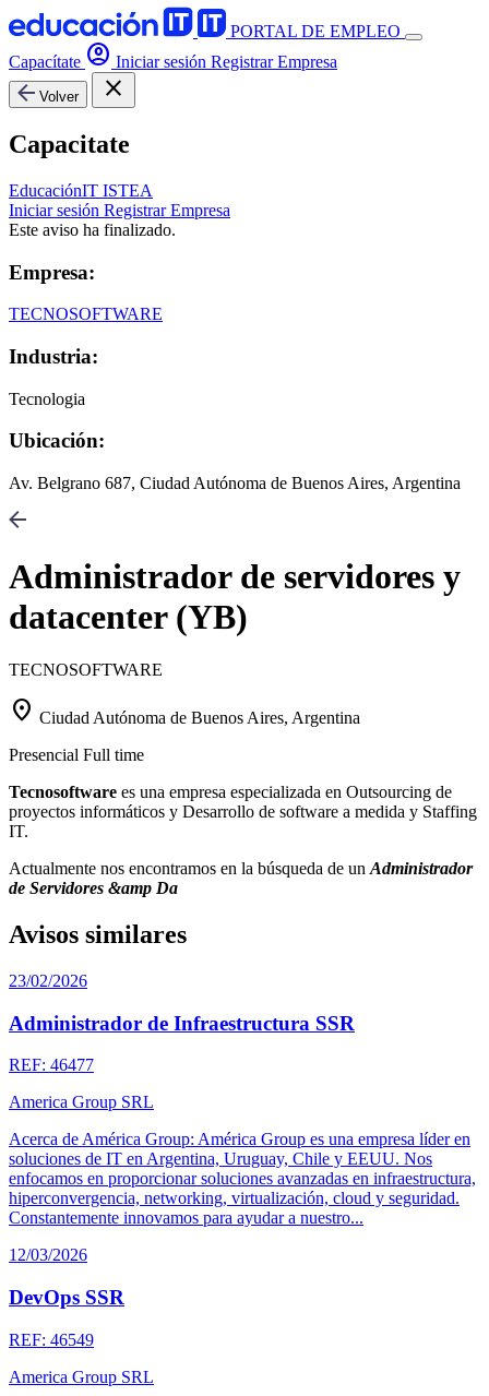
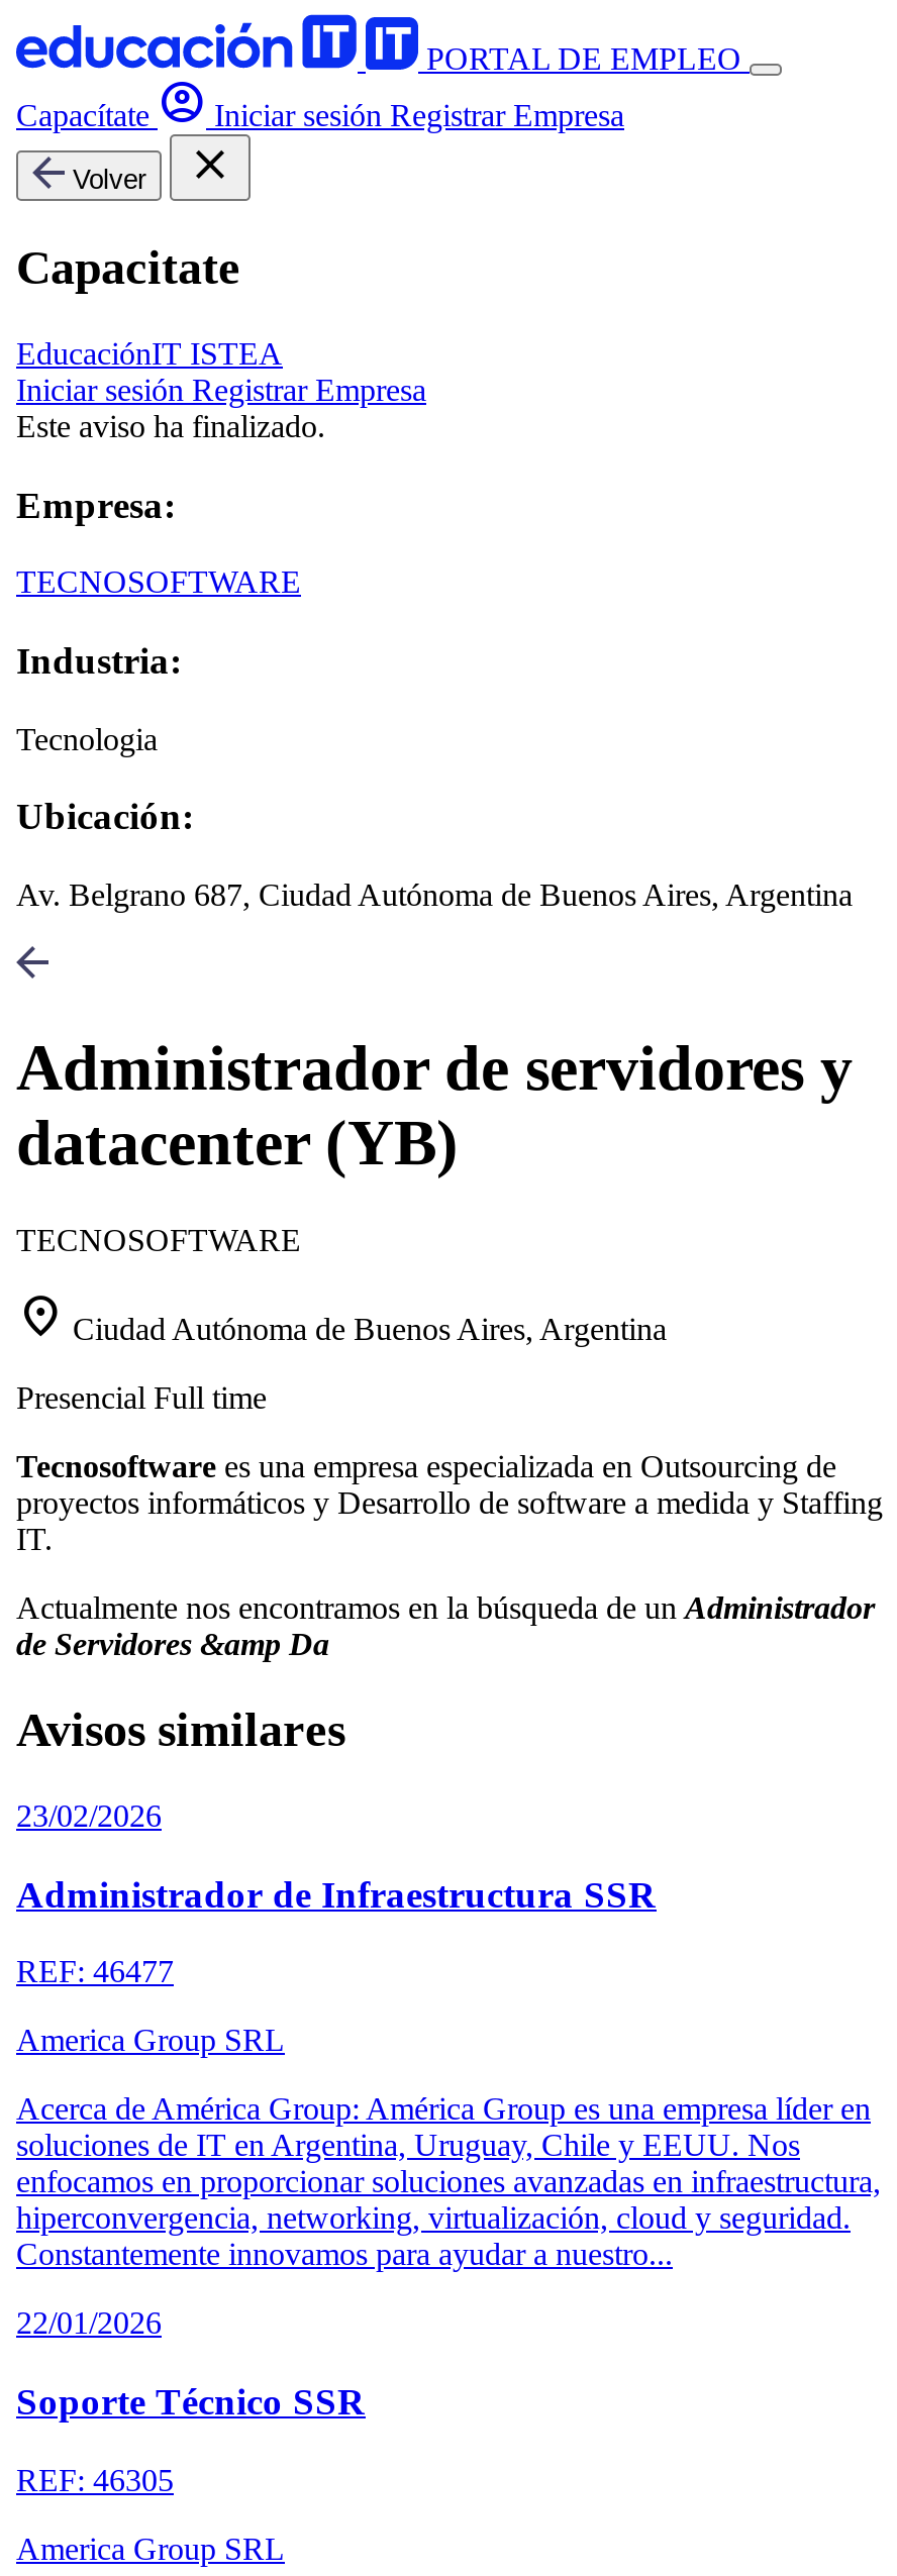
[9,1246,87,1264] 12/03/2026 -> [16,2306,162,2340] 22/01/2026
[9,1286,124,1309] DevOps SSR -> [16,2380,366,2423] Soporte Técnico SSR
[9,1330,94,1349] REF: 46549 -> [16,2462,174,2497] REF: 46305

